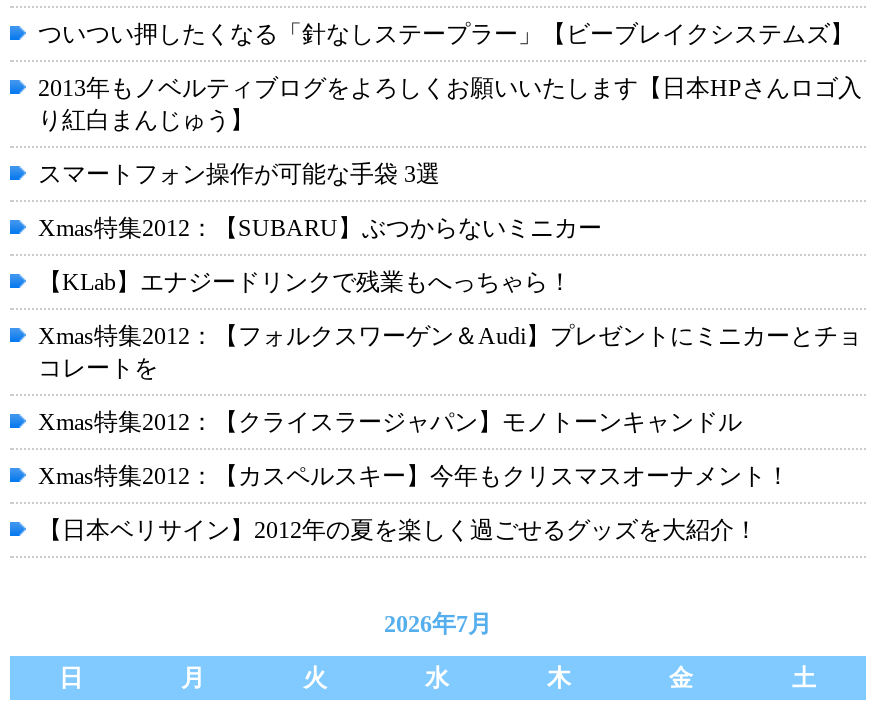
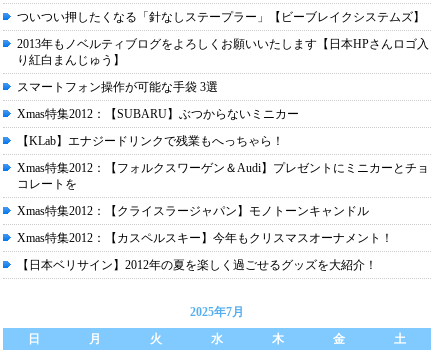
[384,610,492,638] 2026年7月 -> [190,305,244,319] 2025年7月

